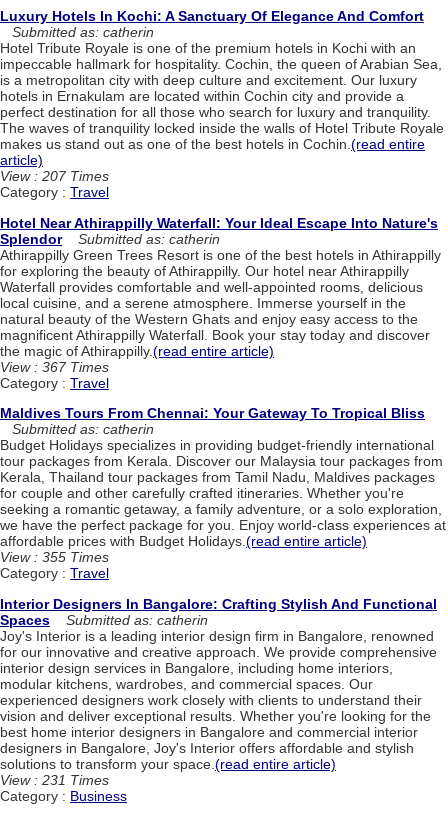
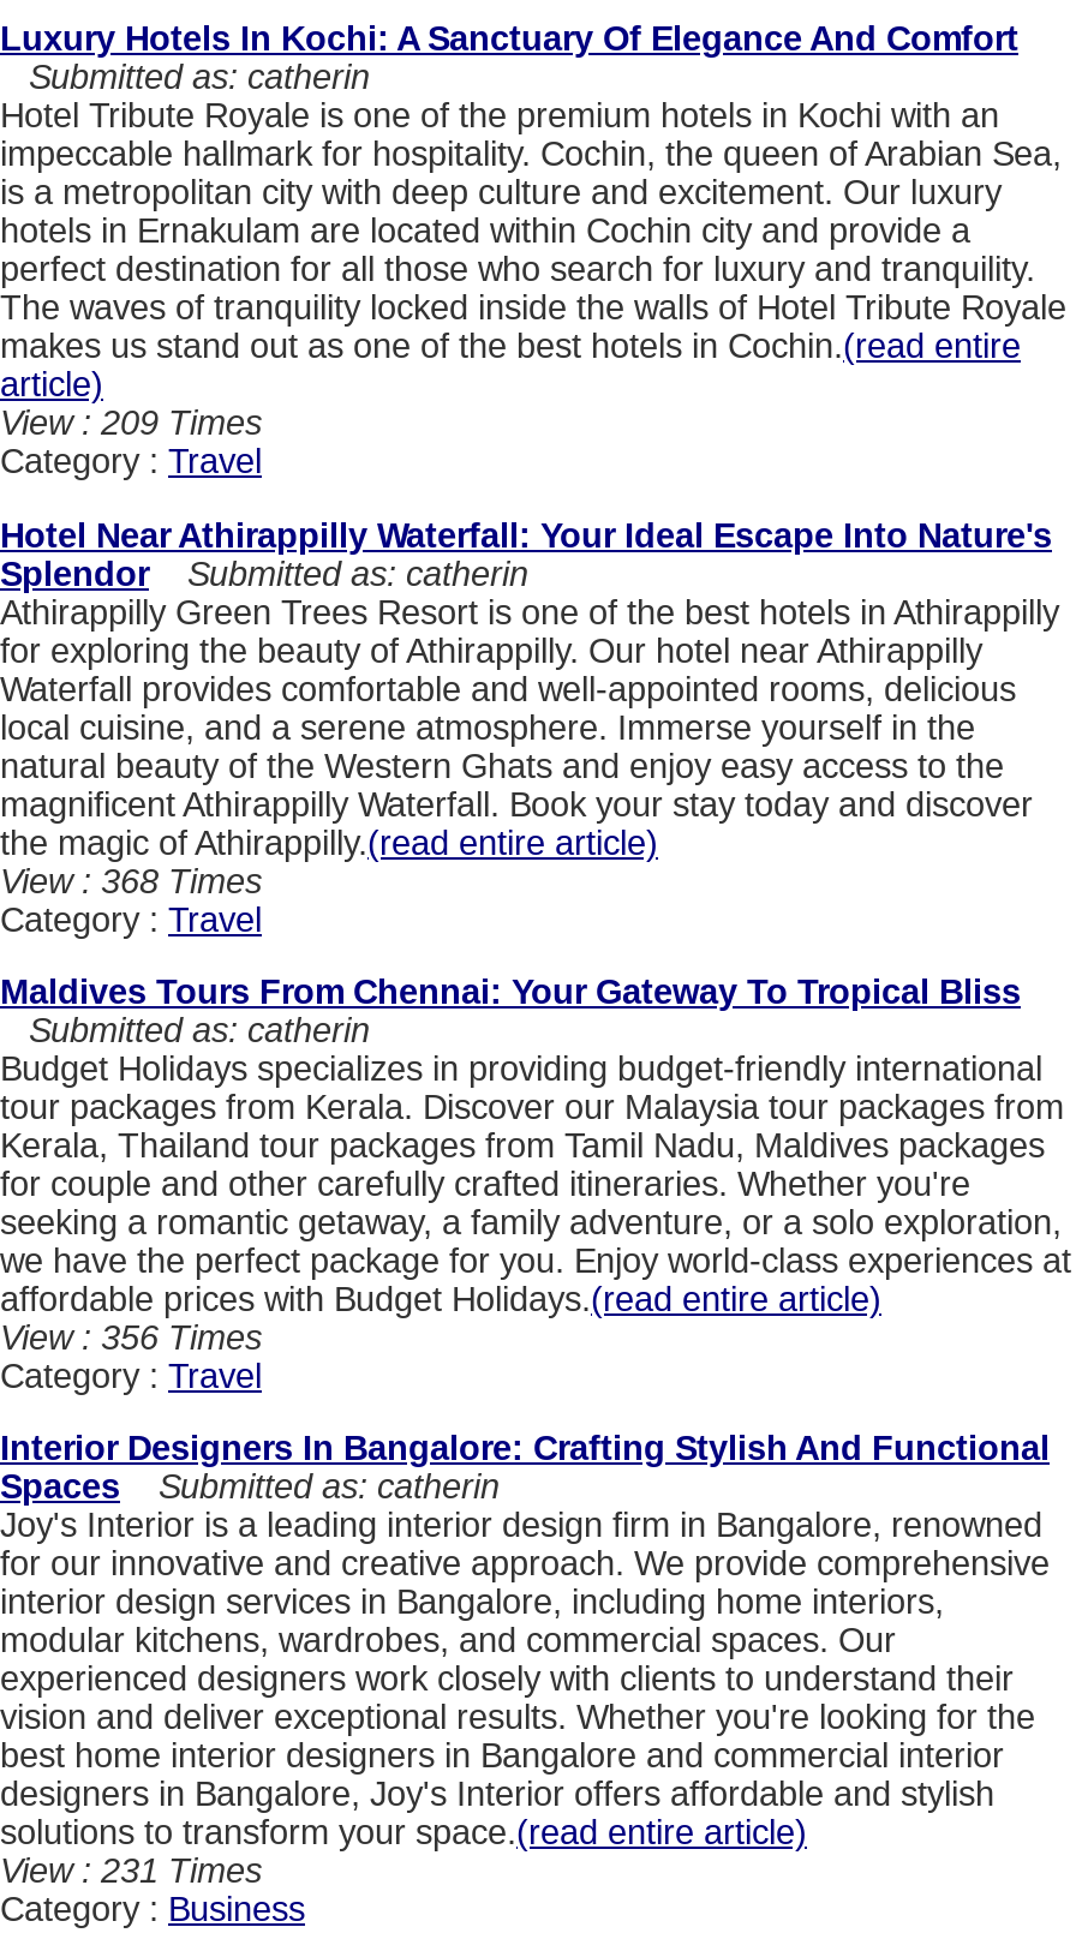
[0,168,109,184] View : 207 Times -> [0,404,262,443] View : 209 Times
[0,359,109,375] View : 367 Times -> [0,862,262,900] View : 368 Times
[0,549,109,565] View : 355 Times -> [0,1319,262,1357] View : 356 Times

